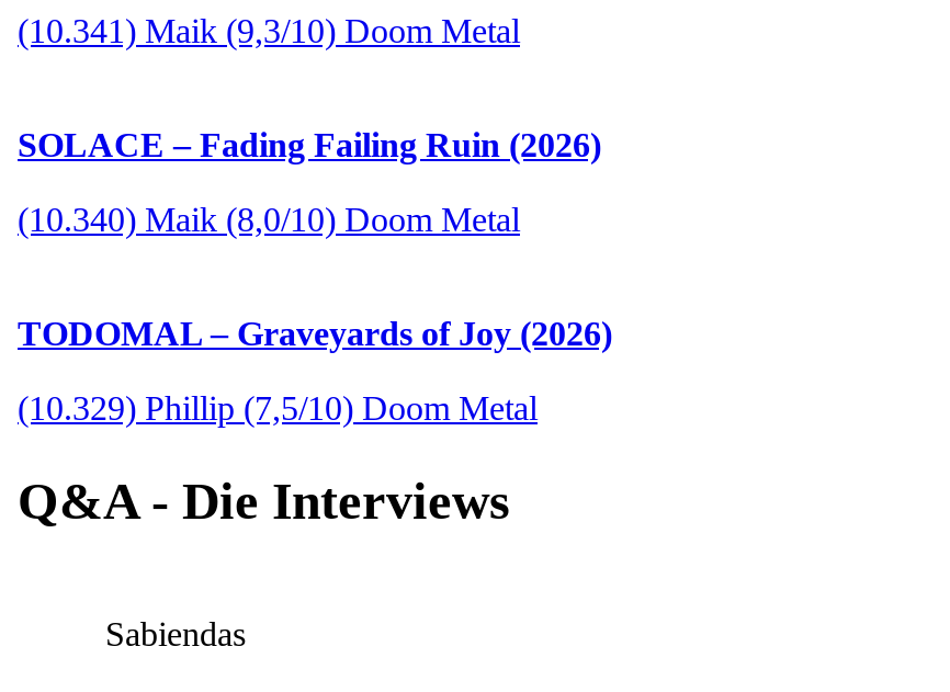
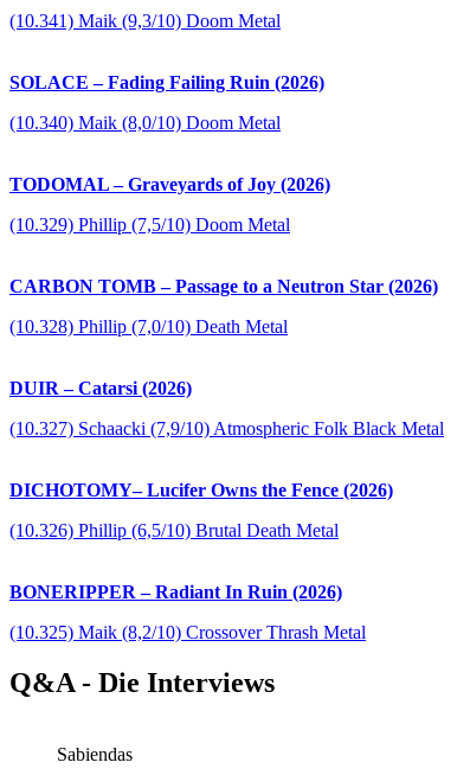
none -> [9,277,444,643] CARBON TOMB – Passage to a Neutron Star (2026) | (10.328) Phillip (7,0/10) Death Metal | DUIR – Catarsi (2026) | (10.327) Schaacki (7,9/10) Atmospheric Folk Black Metal | DICHOTOMY– Lucifer Owns the Fence (2026) | (10.326) Phillip (6,5/10) Brutal Death Metal | BONERIPPER – Radiant In Ruin (2026) | (10.325) Maik (8,2/10) Crossover Thrash Metal

